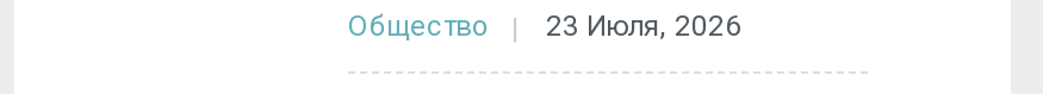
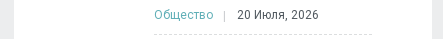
[348,10,741,44] Общество 23 Июля, 2026 -> [154,8,319,22] Общество 20 Июля, 2026

